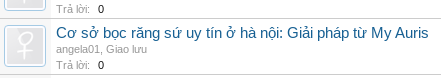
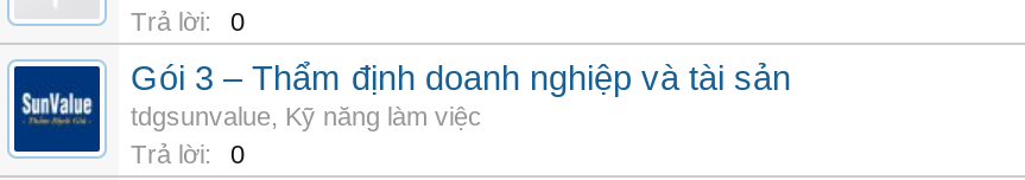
none -> [12,64,100,154] [image]
[56,25,429,55] Cơ sở bọc răng sứ uy tín ở hà nội: Giải pháp từ My Auris | angela01, Giao lưu -> [131,59,791,130] Gói 3 – Thẩm định doanh nghiệp và tài sản | tdgsunvalue, Kỹ năng làm việc

